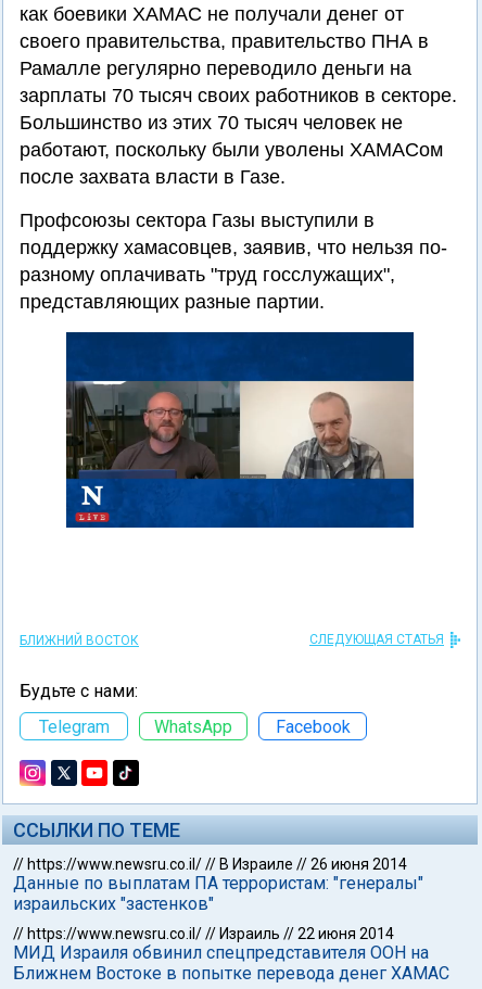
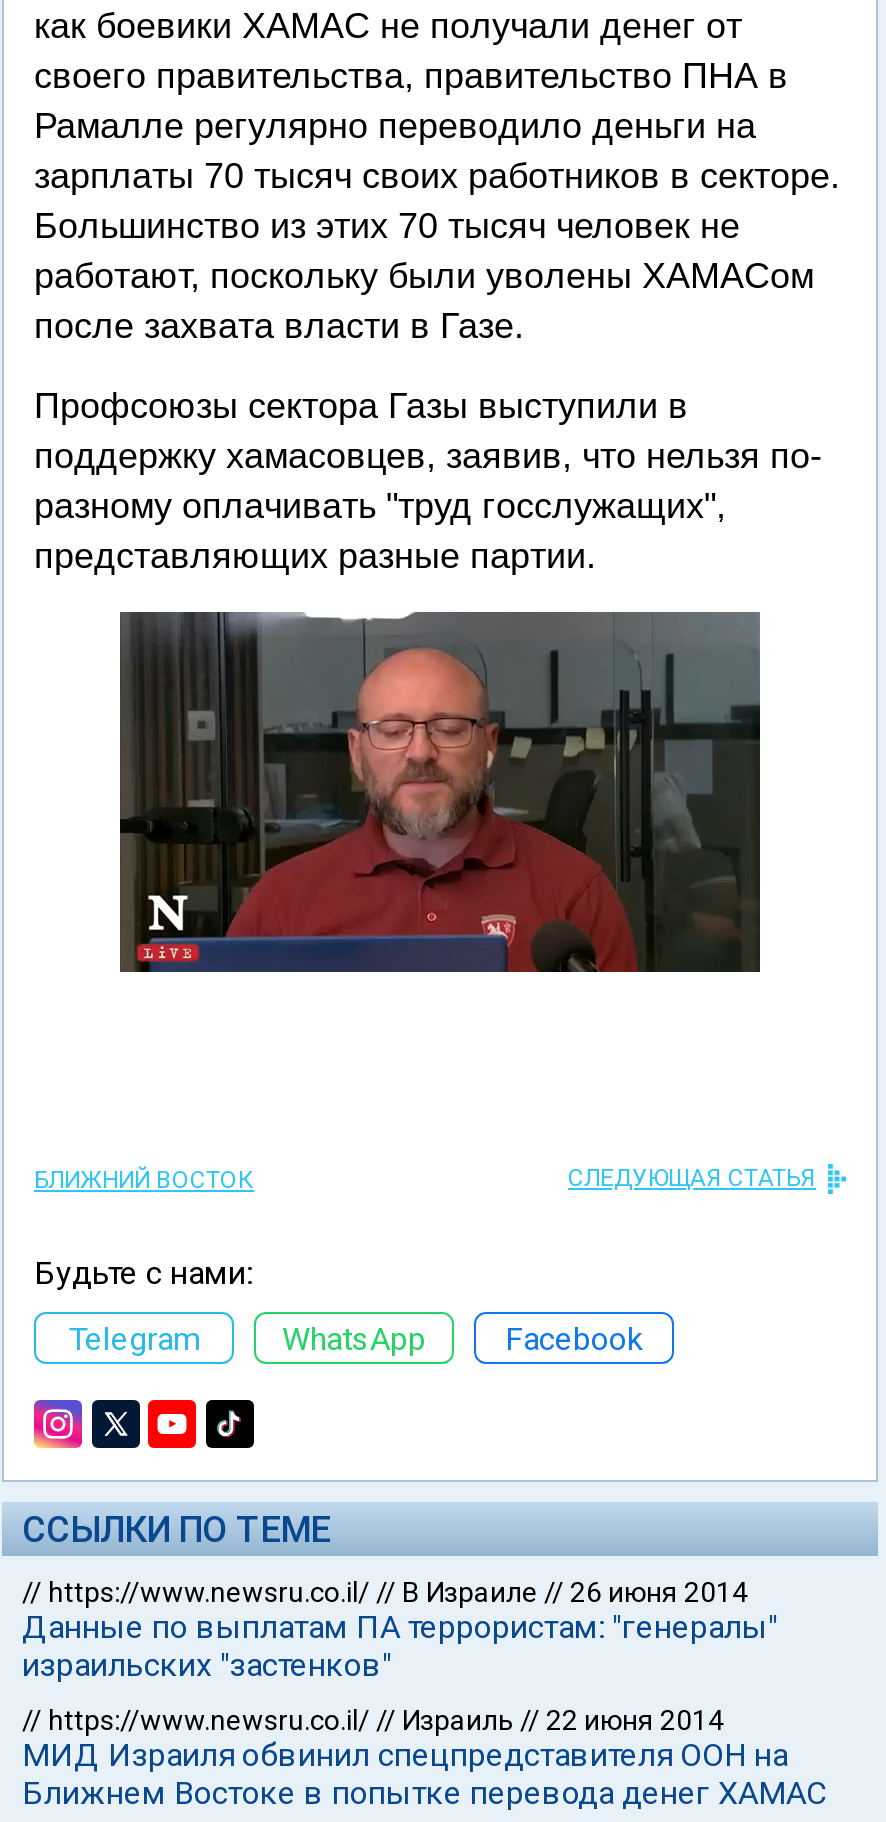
[66,331,415,529] [image] -> [120,610,762,974] [image]

